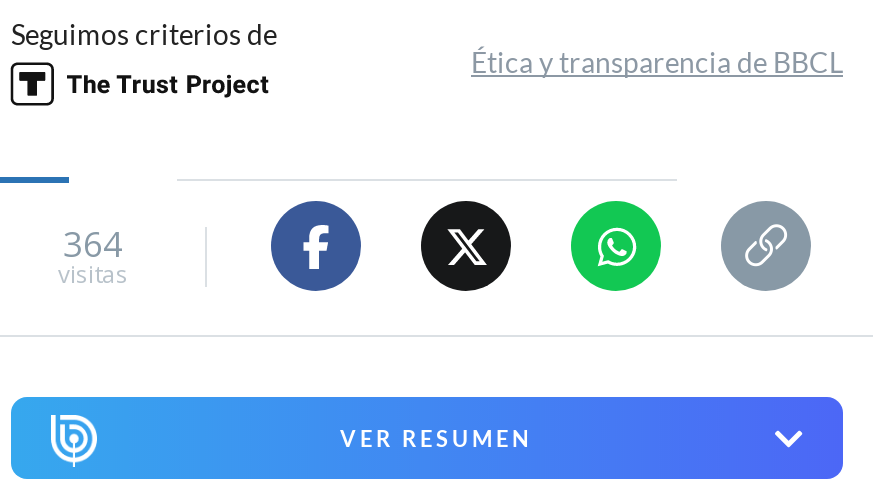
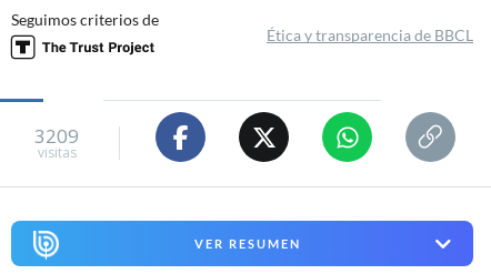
[63,221,123,267] 364 -> [34,123,79,149] 3209

